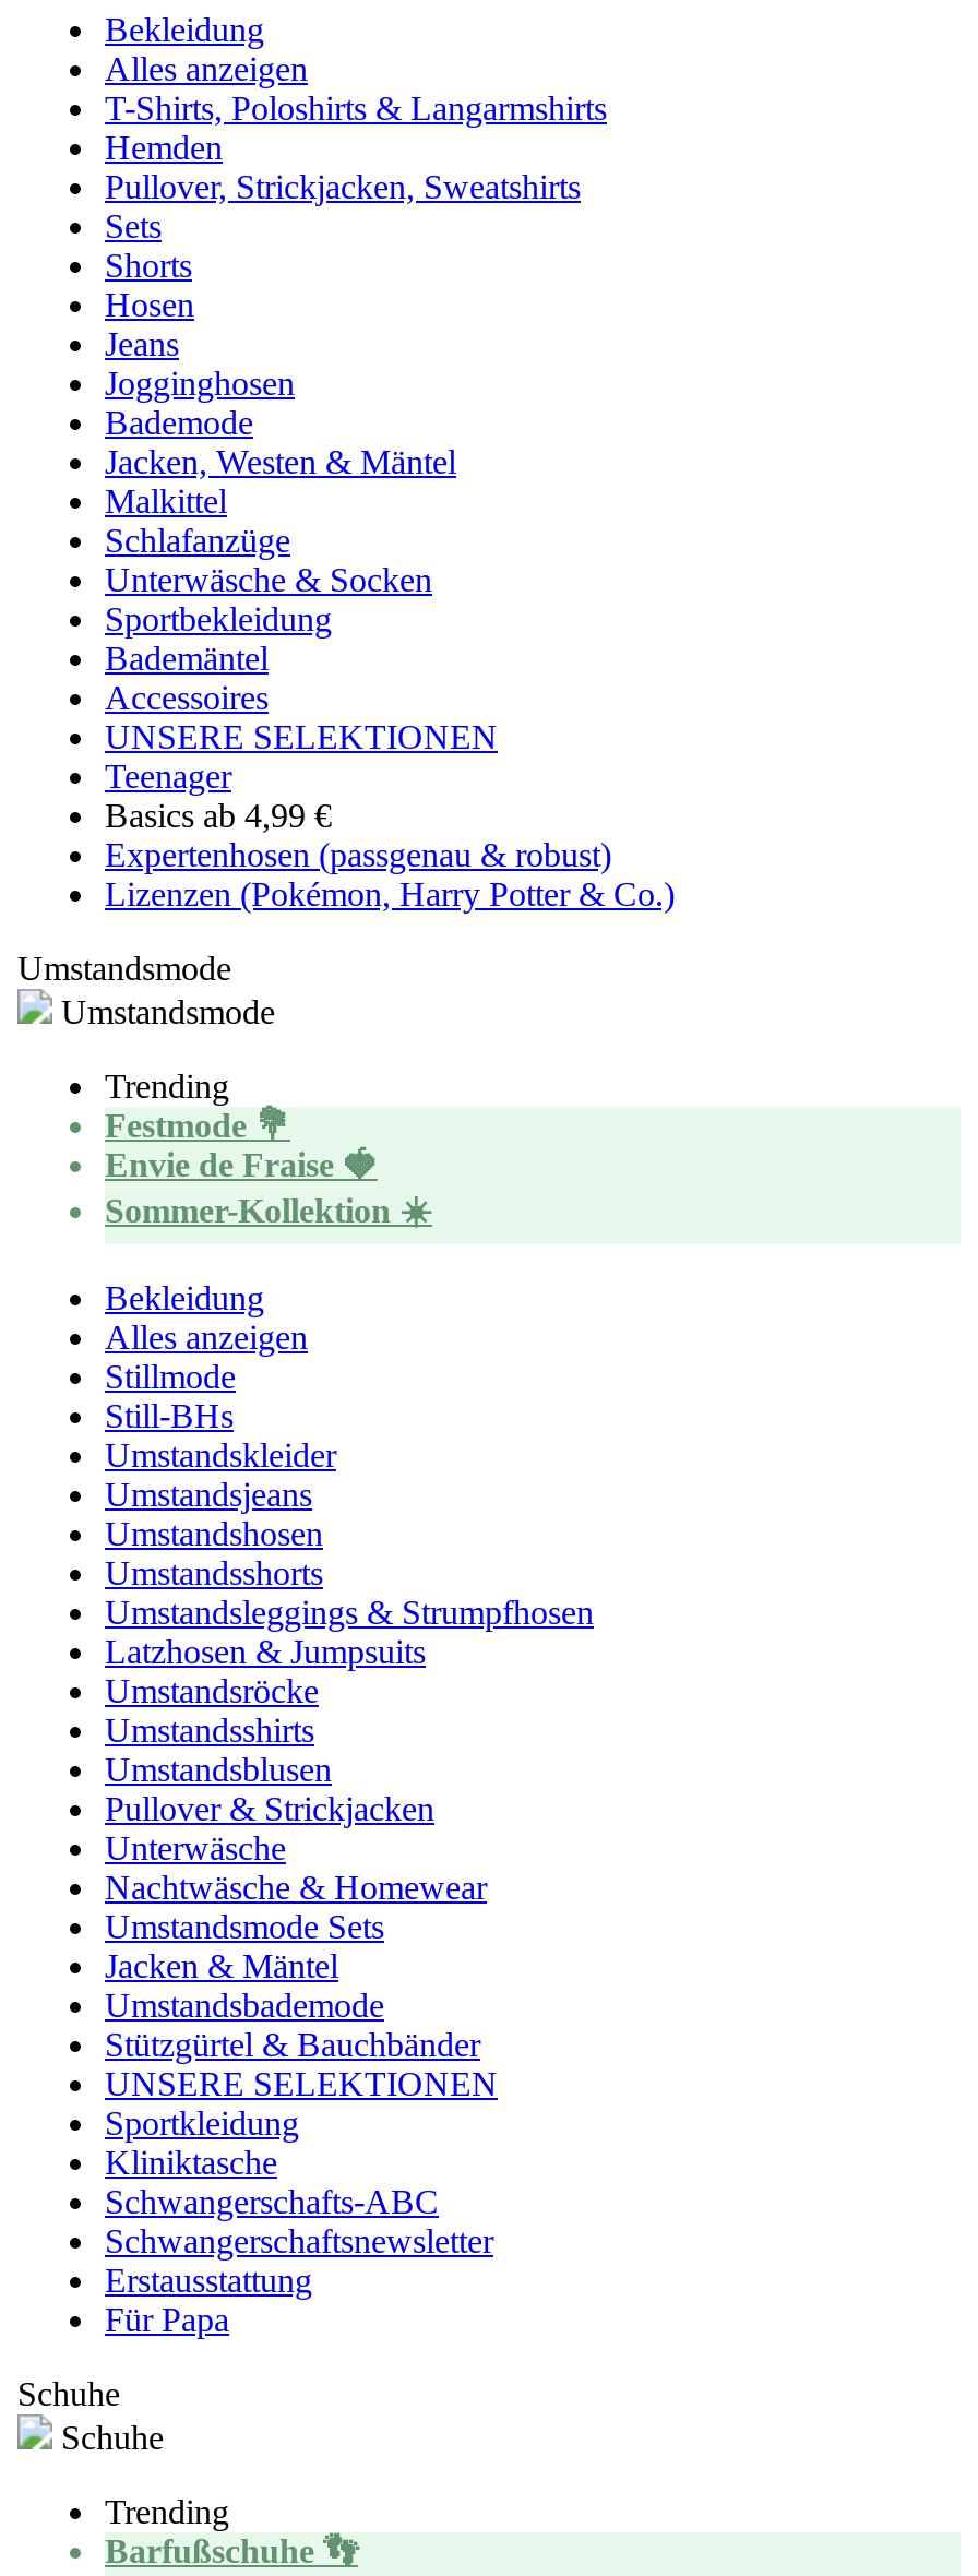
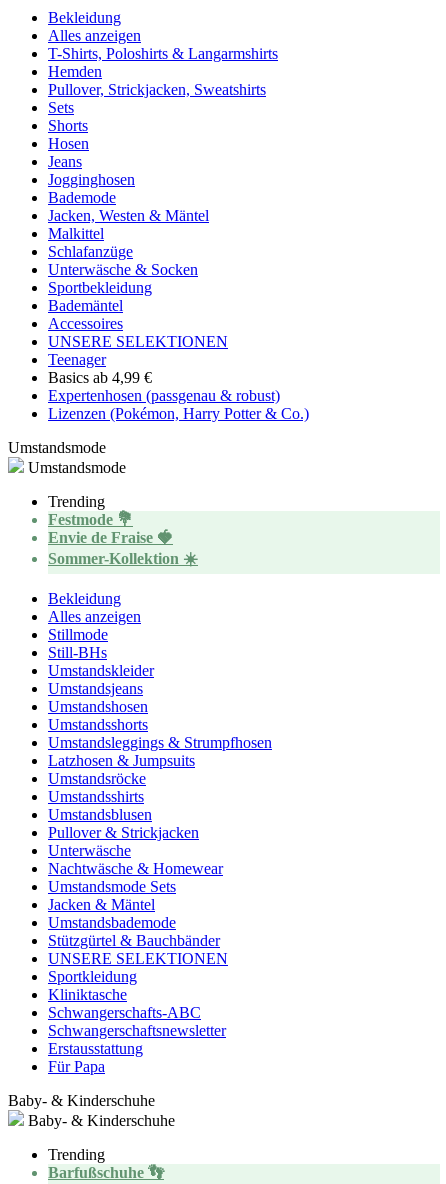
[17,2375,164,2456] Schuhe | Schuhe -> [8,1092,175,1129] Baby- & Kinderschuhe | Baby- & Kinderschuhe

